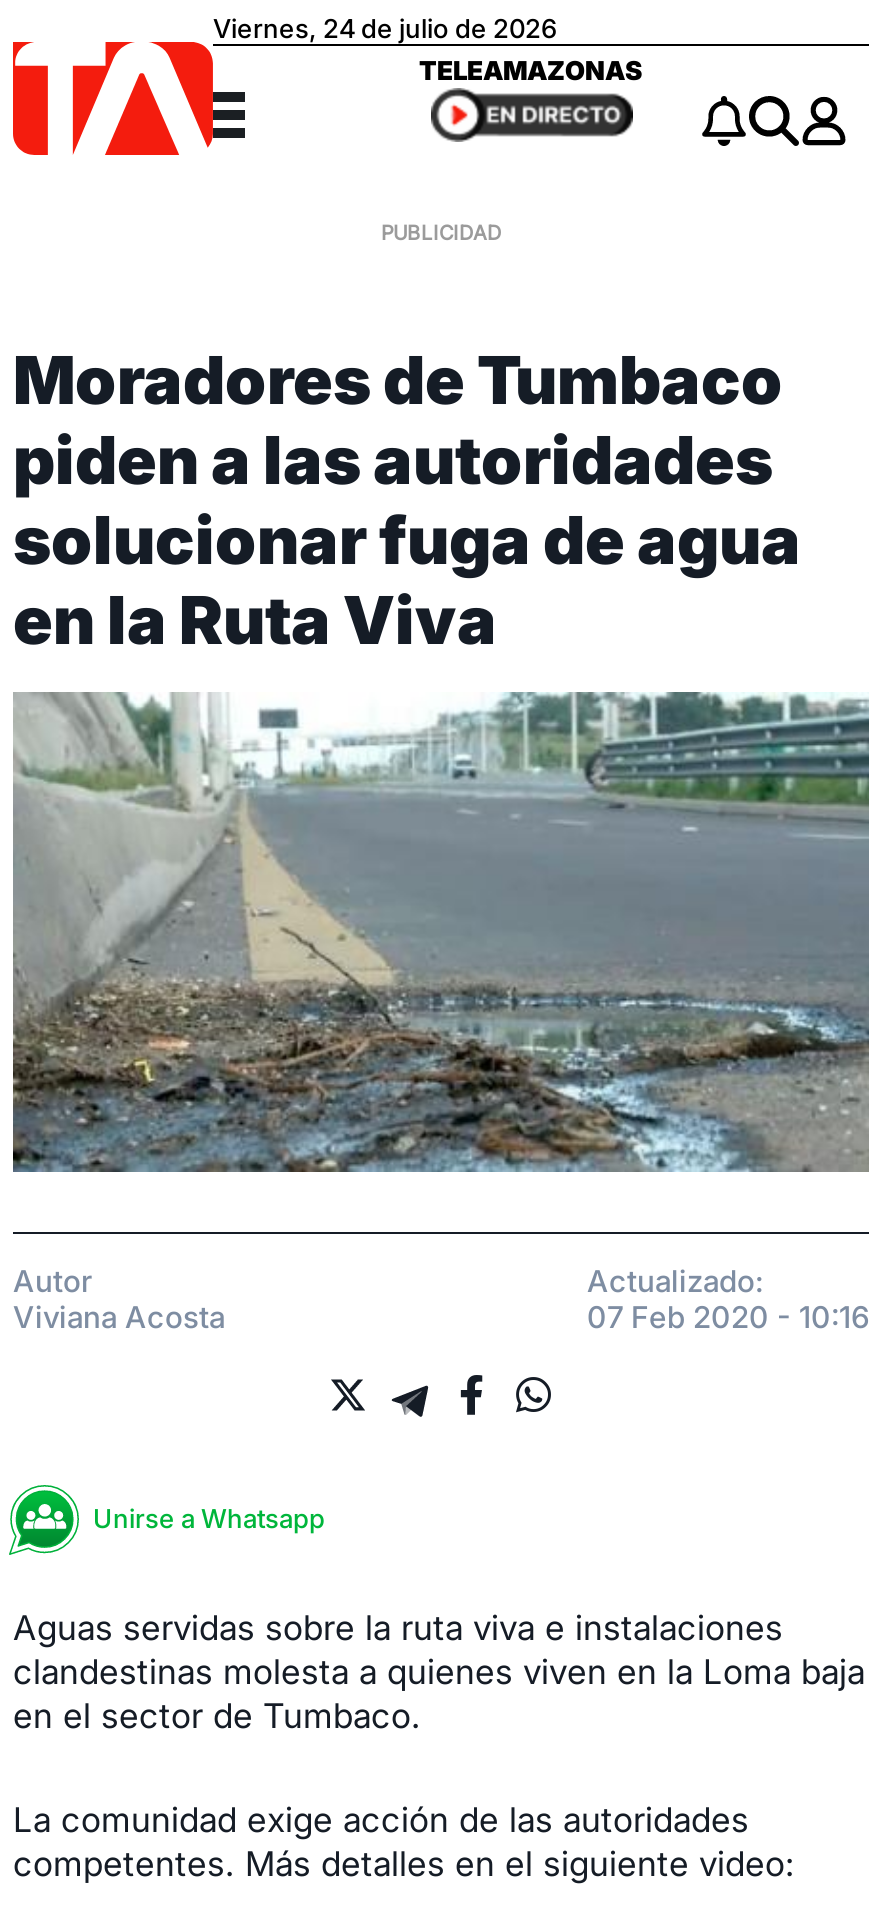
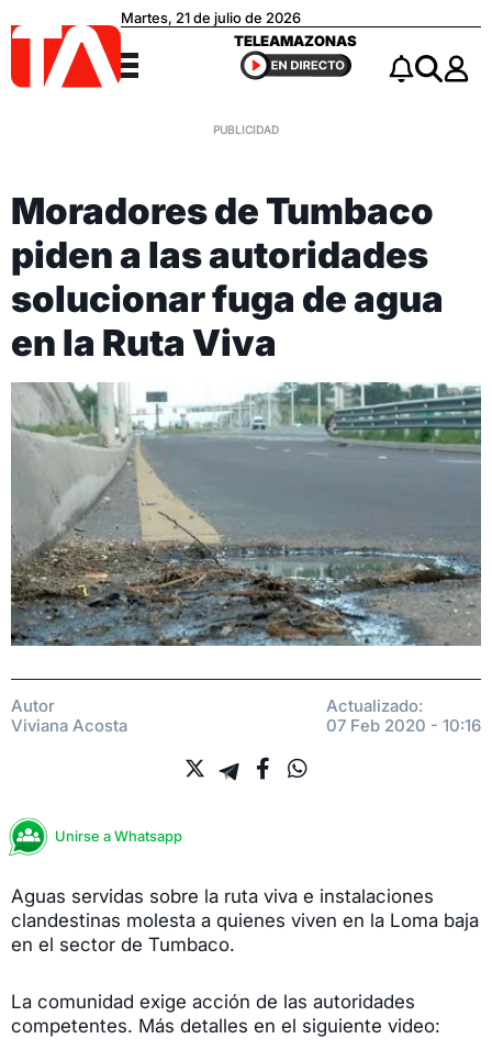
[213,13,557,45] Viernes, 24 de julio de 2026 -> [121,9,301,27] Martes, 21 de julio de 2026

